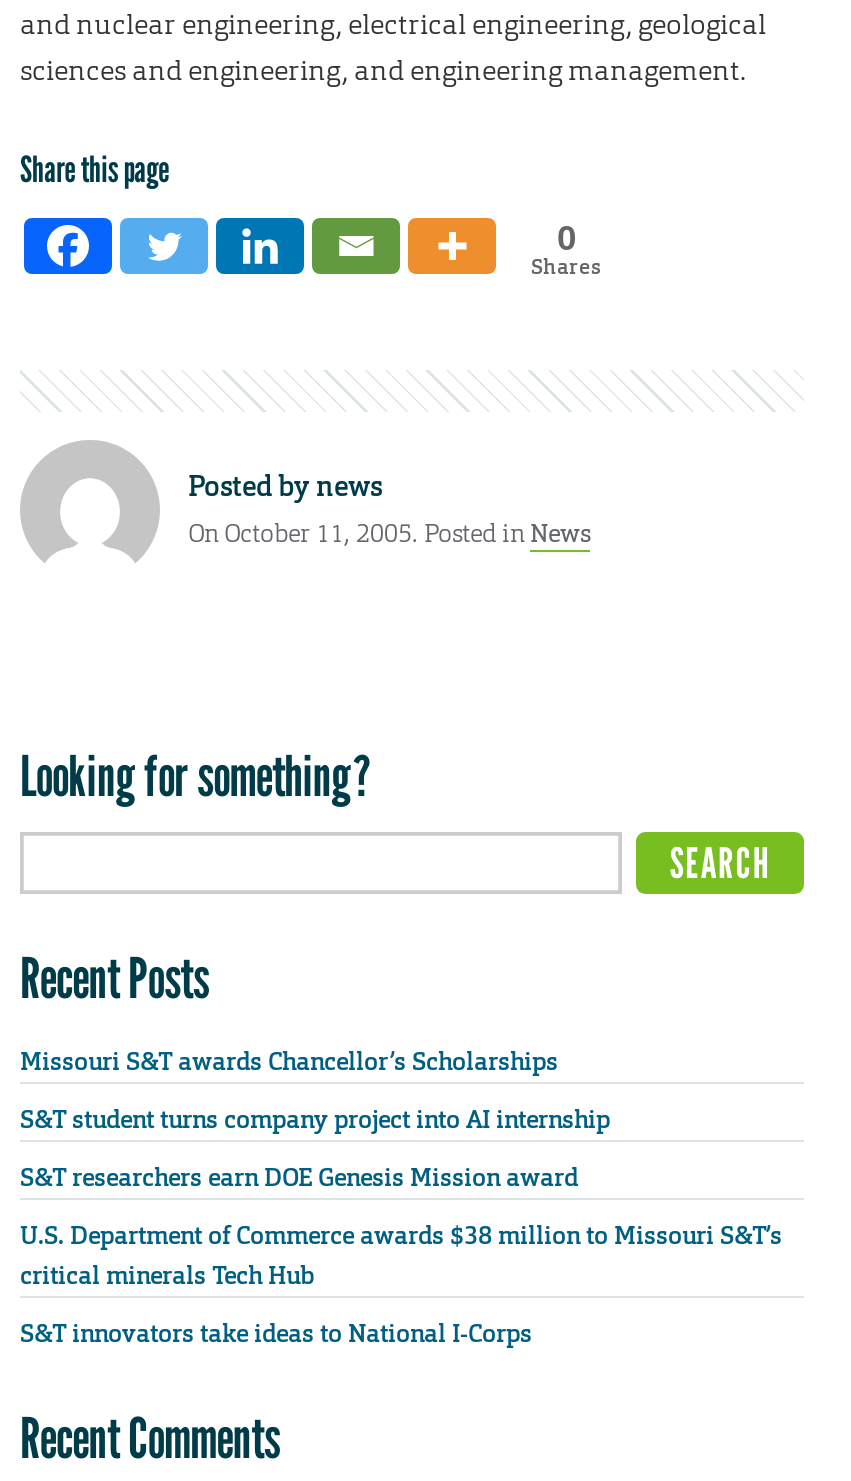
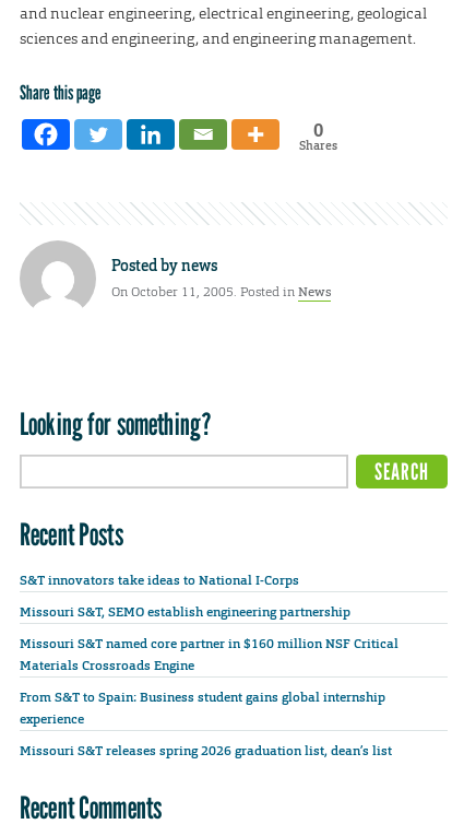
[20,1045,782,1292] Missouri S&T awards Chancellor’s Scholarships | S&T student turns company project into AI internship | S&T researchers earn DOE Genesis Mission award | U.S. Department of Commerce awards $38 million to Missouri S&T’s | critical minerals Tech Hub -> none
moved [20,1318,532,1350] -> [20,571,299,589]: S&T innovators take ideas to National I-Corps
none -> [20,603,398,760] Missouri S&T, SEMO establish engineering partnership | Missouri S&T named core partner in $160 million NSF Critical | Materials Crossroads Engine | From S&T to Spain: Business student gains global internship | experience | Missouri S&T releases spring 2026 graduation list, dean’s list

